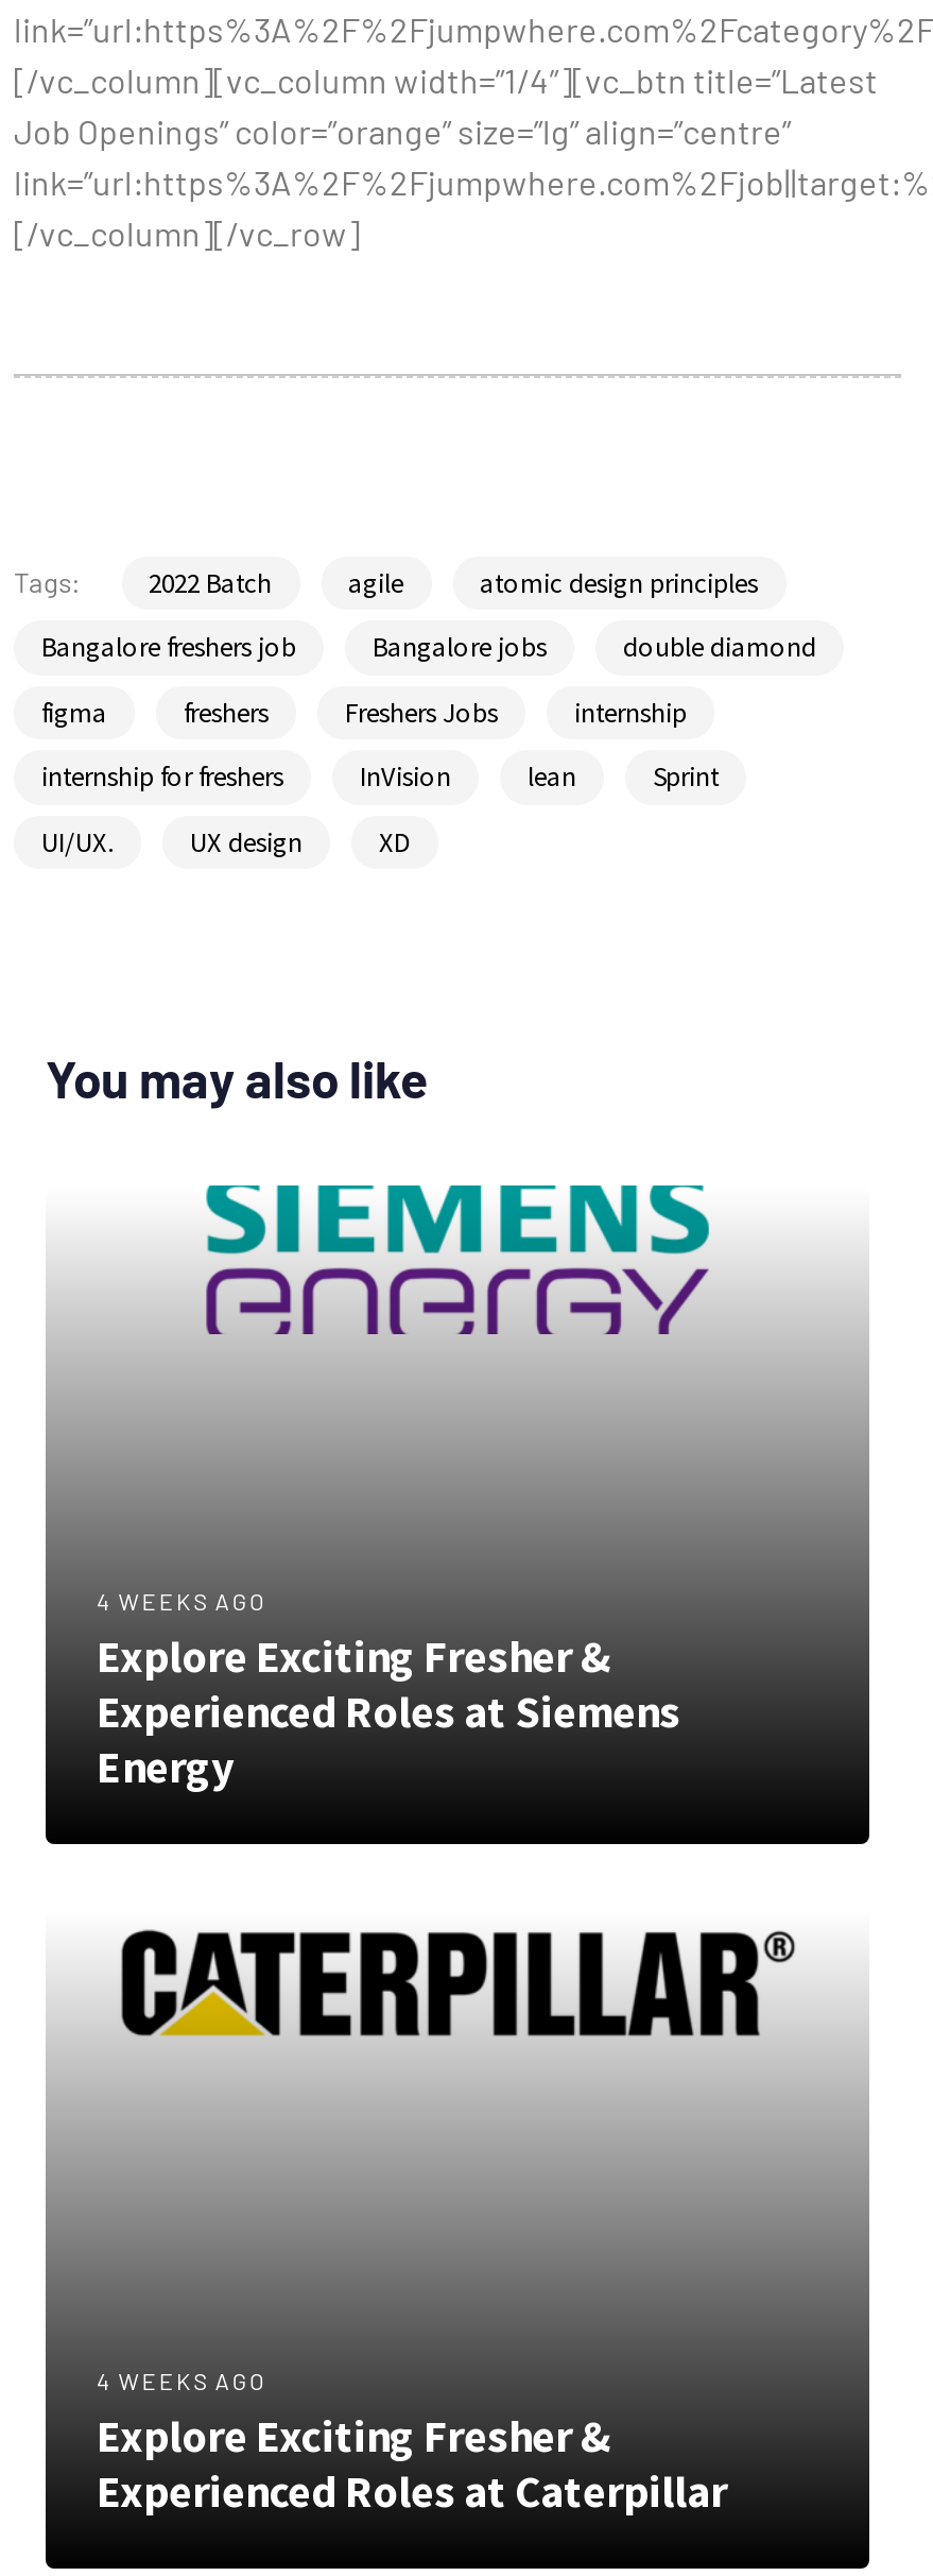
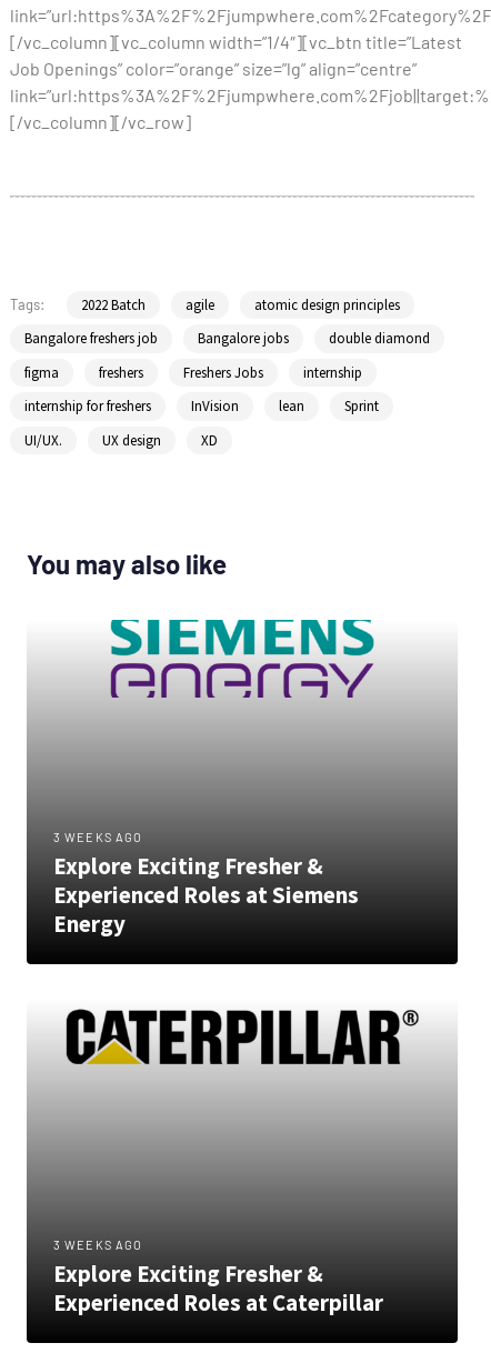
[97,1588,267,1615] 4 WEEKS AGO -> [53,830,142,845] 3 WEEKS AGO
[97,2366,267,2394] 4 WEEKS AGO -> [53,1237,142,1252] 3 WEEKS AGO

